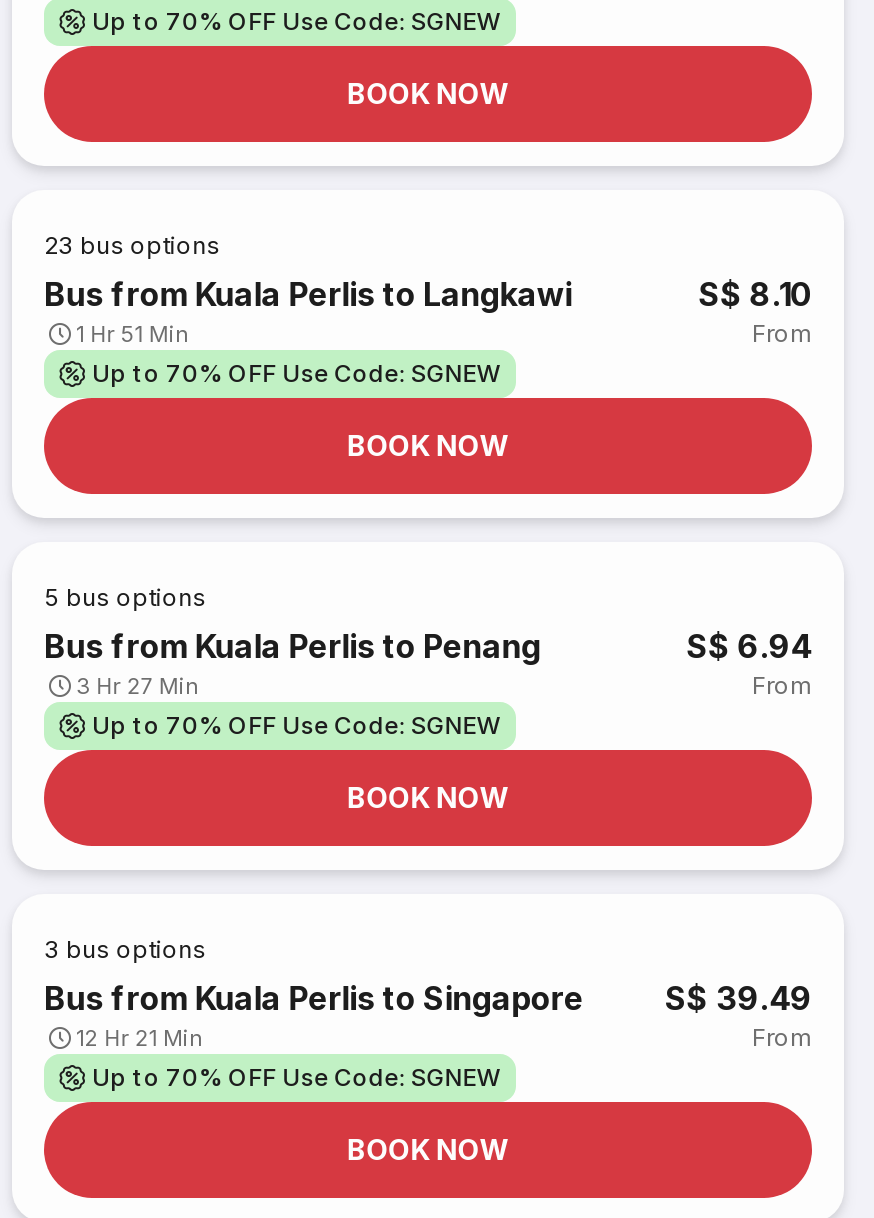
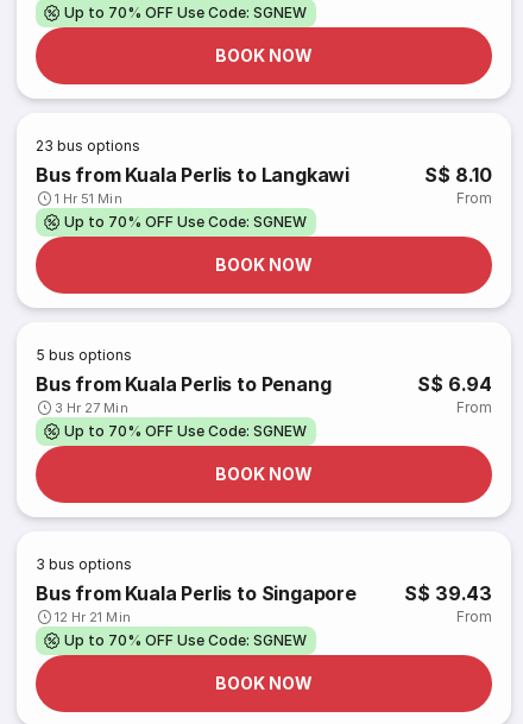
[665,978,812,1018] S$ 39.49 -> [405,581,492,605] S$ 39.43

